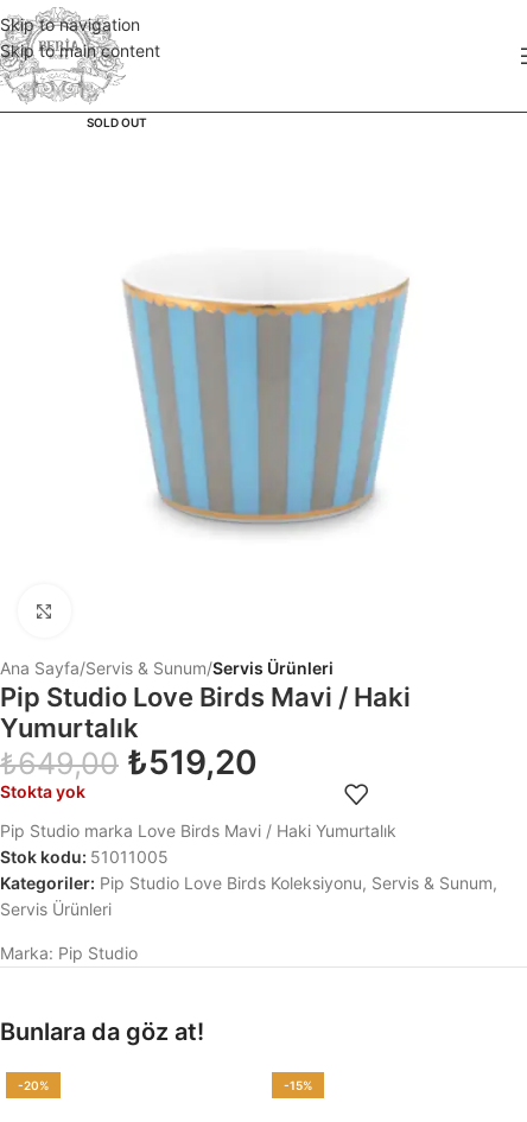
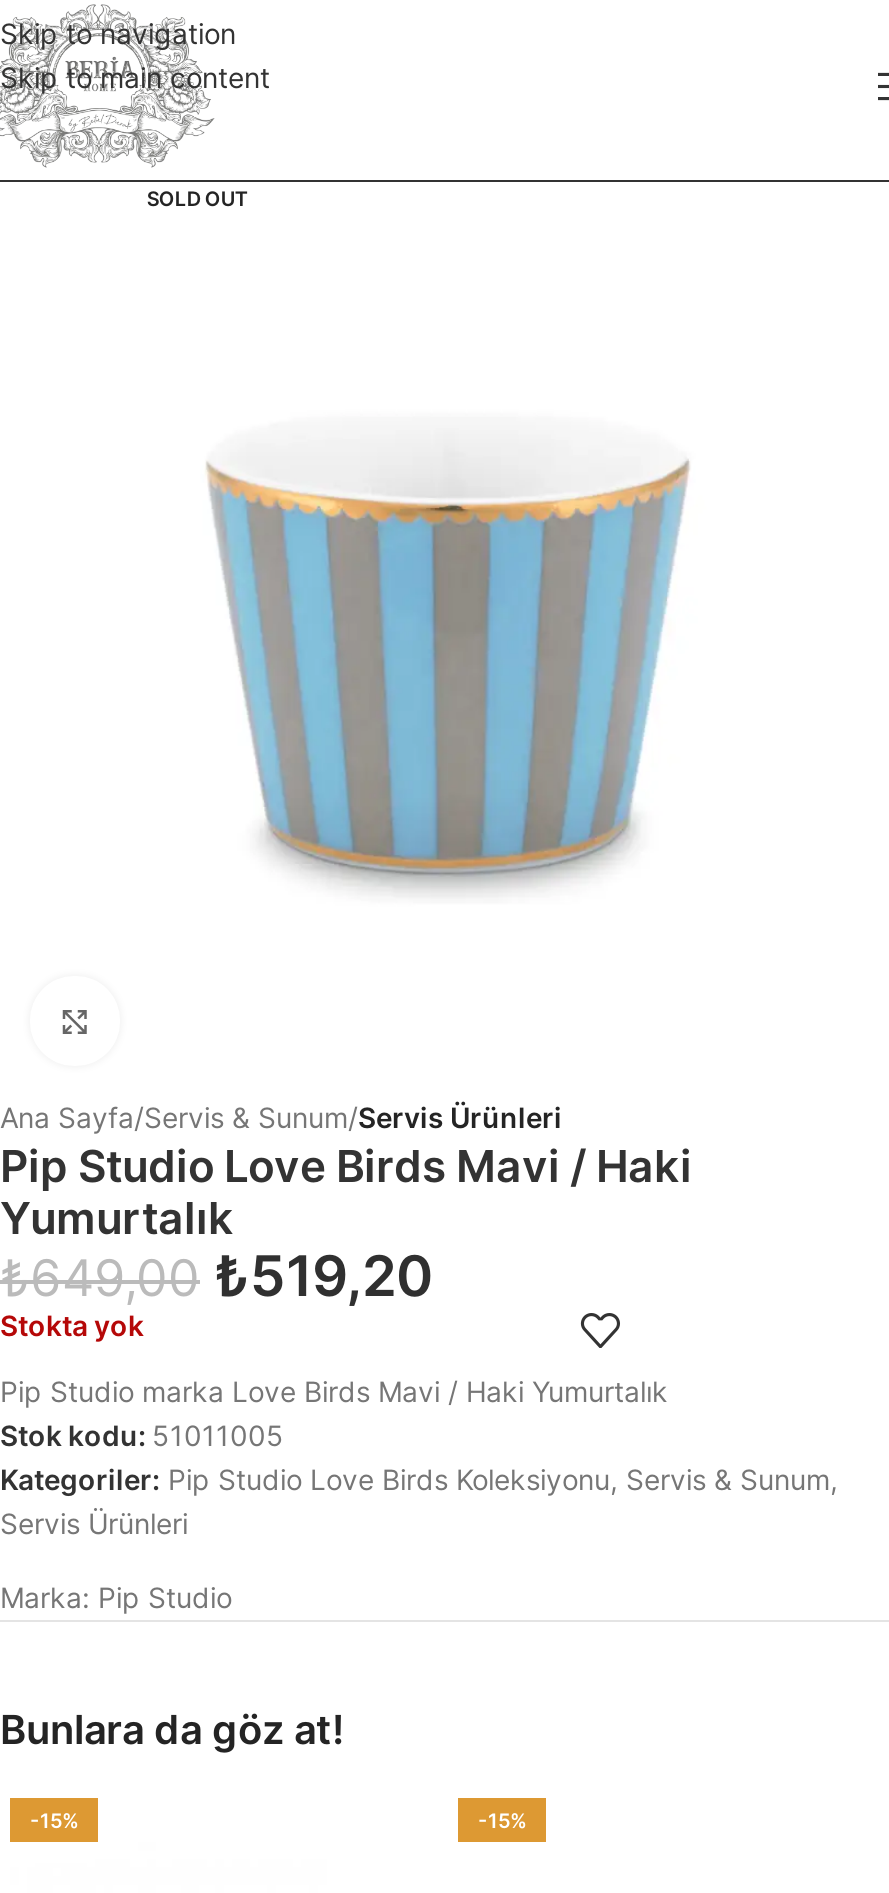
[18,1078,49,1092] -20% -> [30,1808,78,1832] -15%

